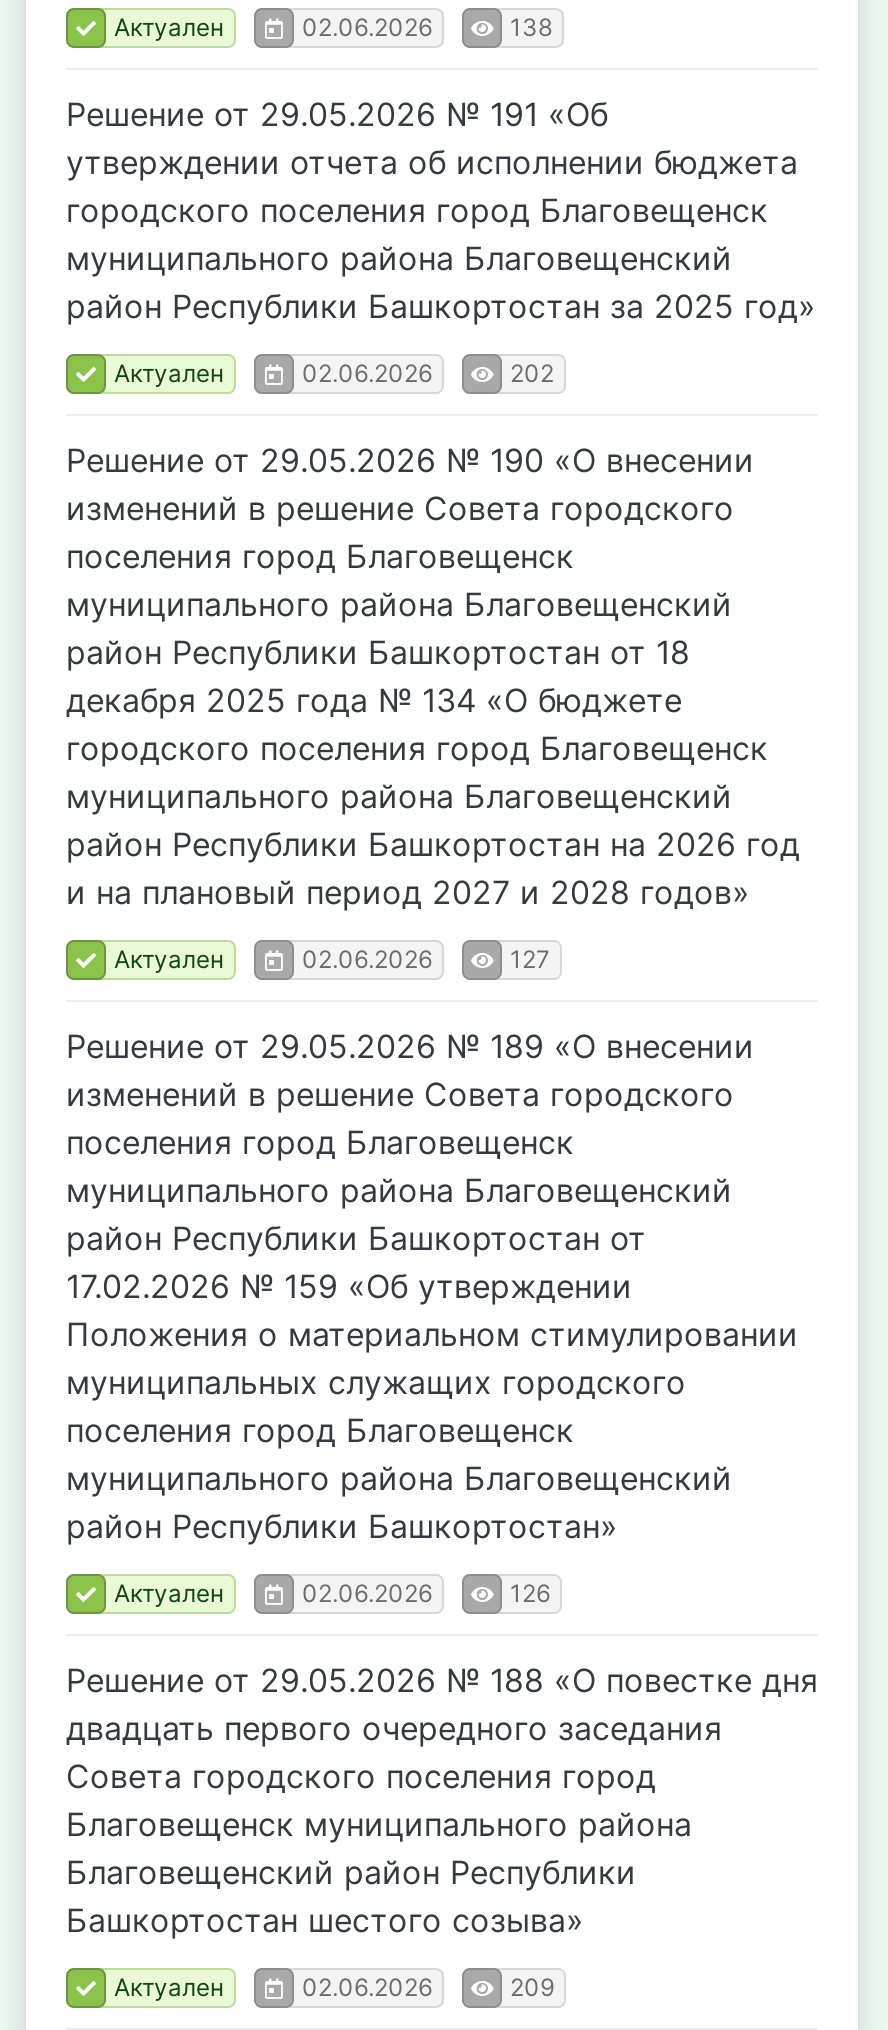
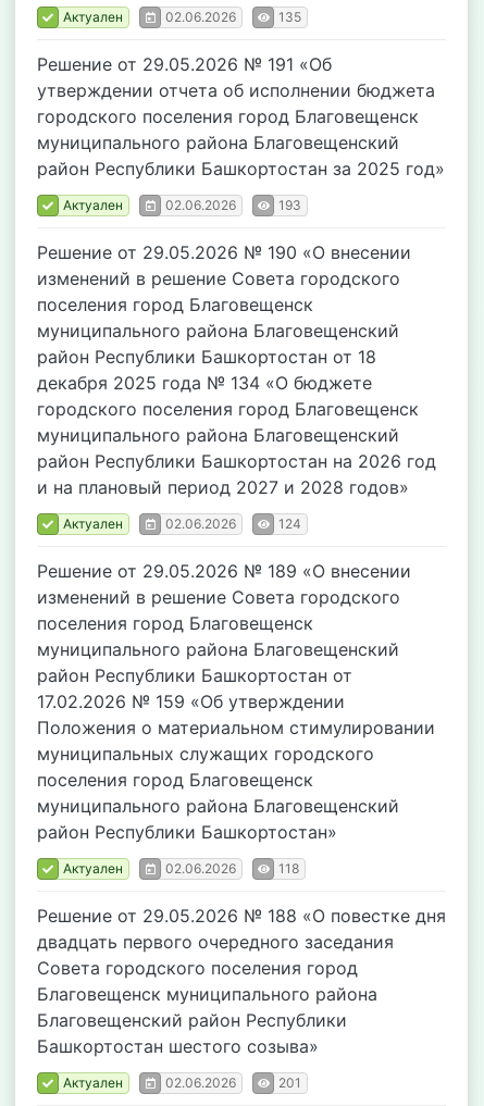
[510,12,552,42] 138 -> [278,9,301,25] 135
[510,358,554,388] 202 -> [278,197,301,213] 193
[510,944,550,974] 127 -> [278,515,301,532] 124
[510,1578,550,1608] 126 -> [278,860,299,877] 118
[510,1972,554,2002] 209 -> [278,1074,301,1091] 201

